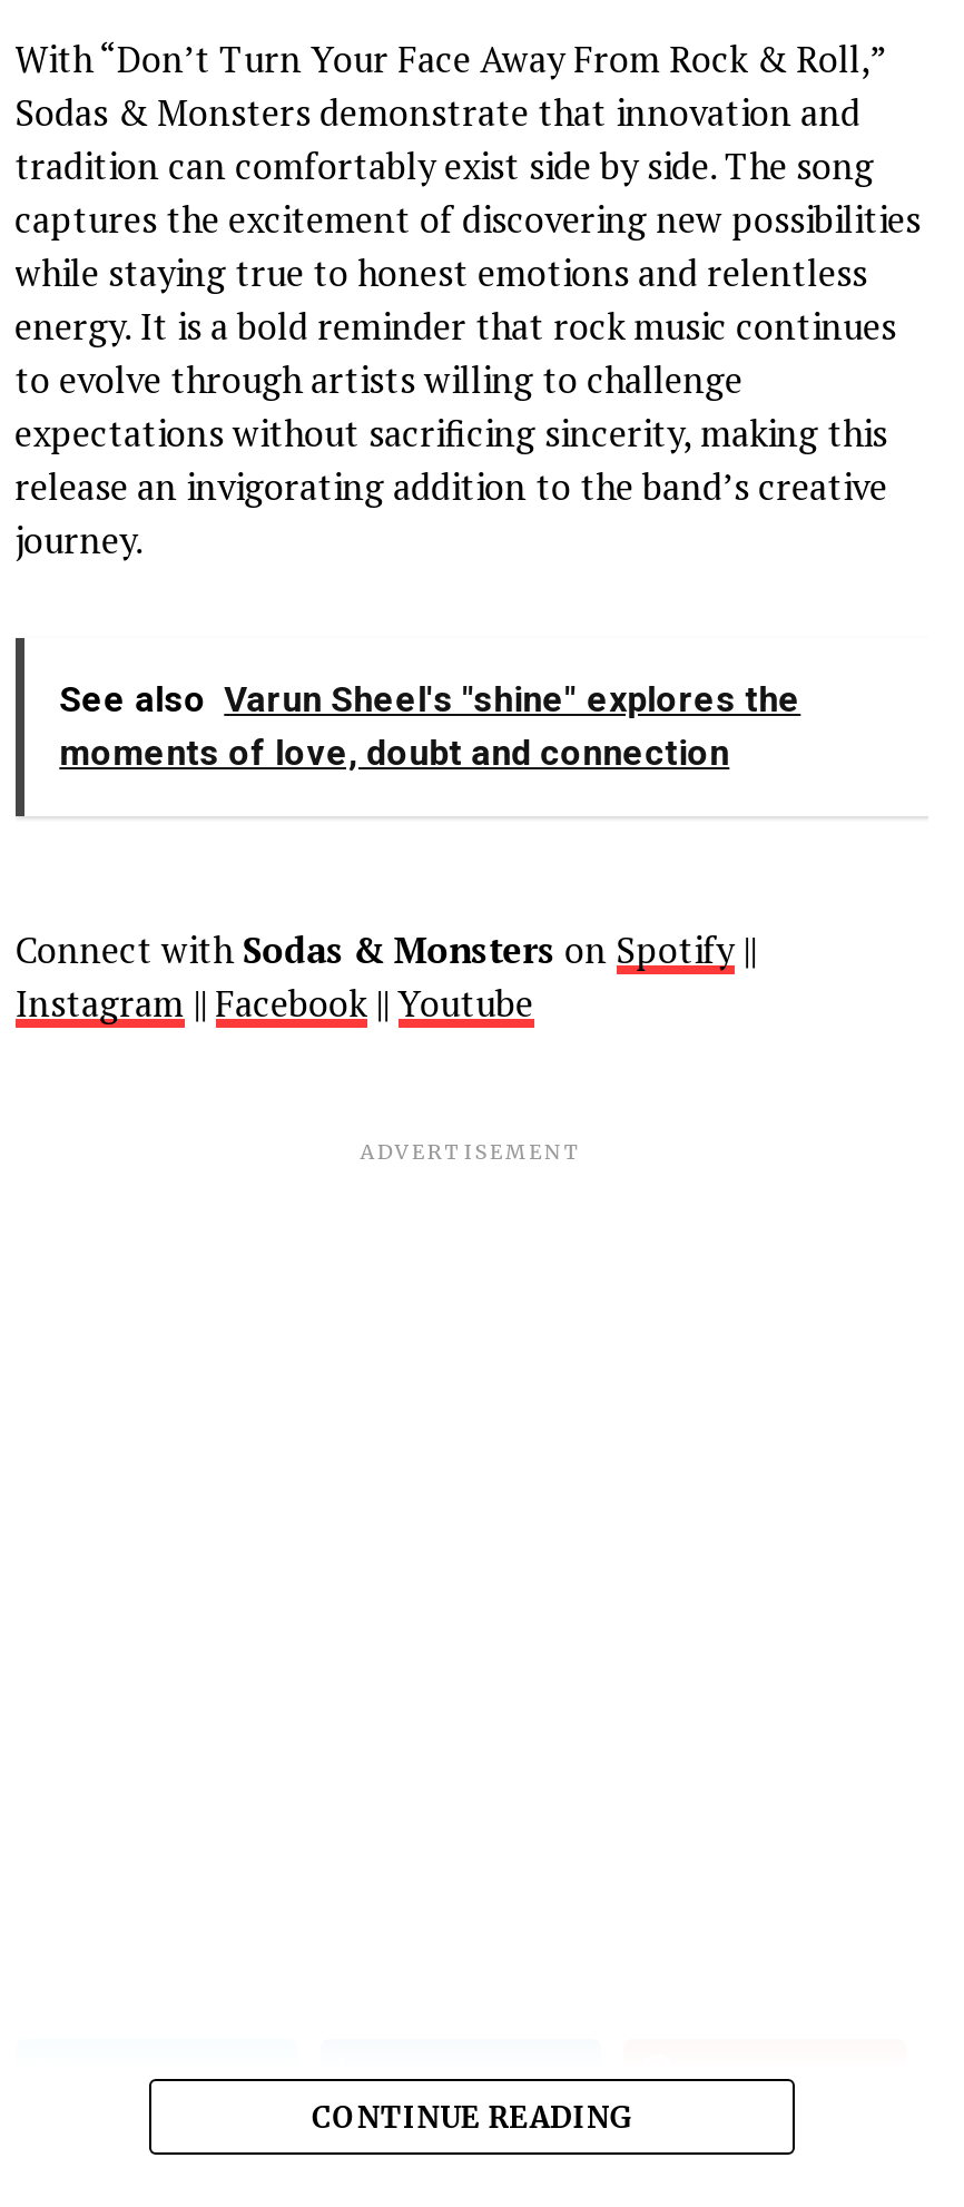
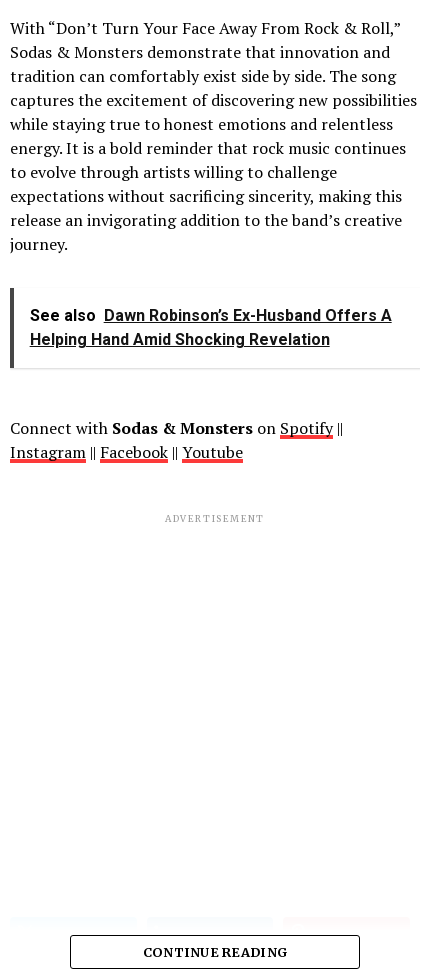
[59,678,801,774] See also Varun Sheel's "shine" explores the | moments of love, doubt and connection -> [30,306,392,349] See also Dawn Robinson’s Ex-Husband Offers A | Helping Hand Amid Shocking Revelation

